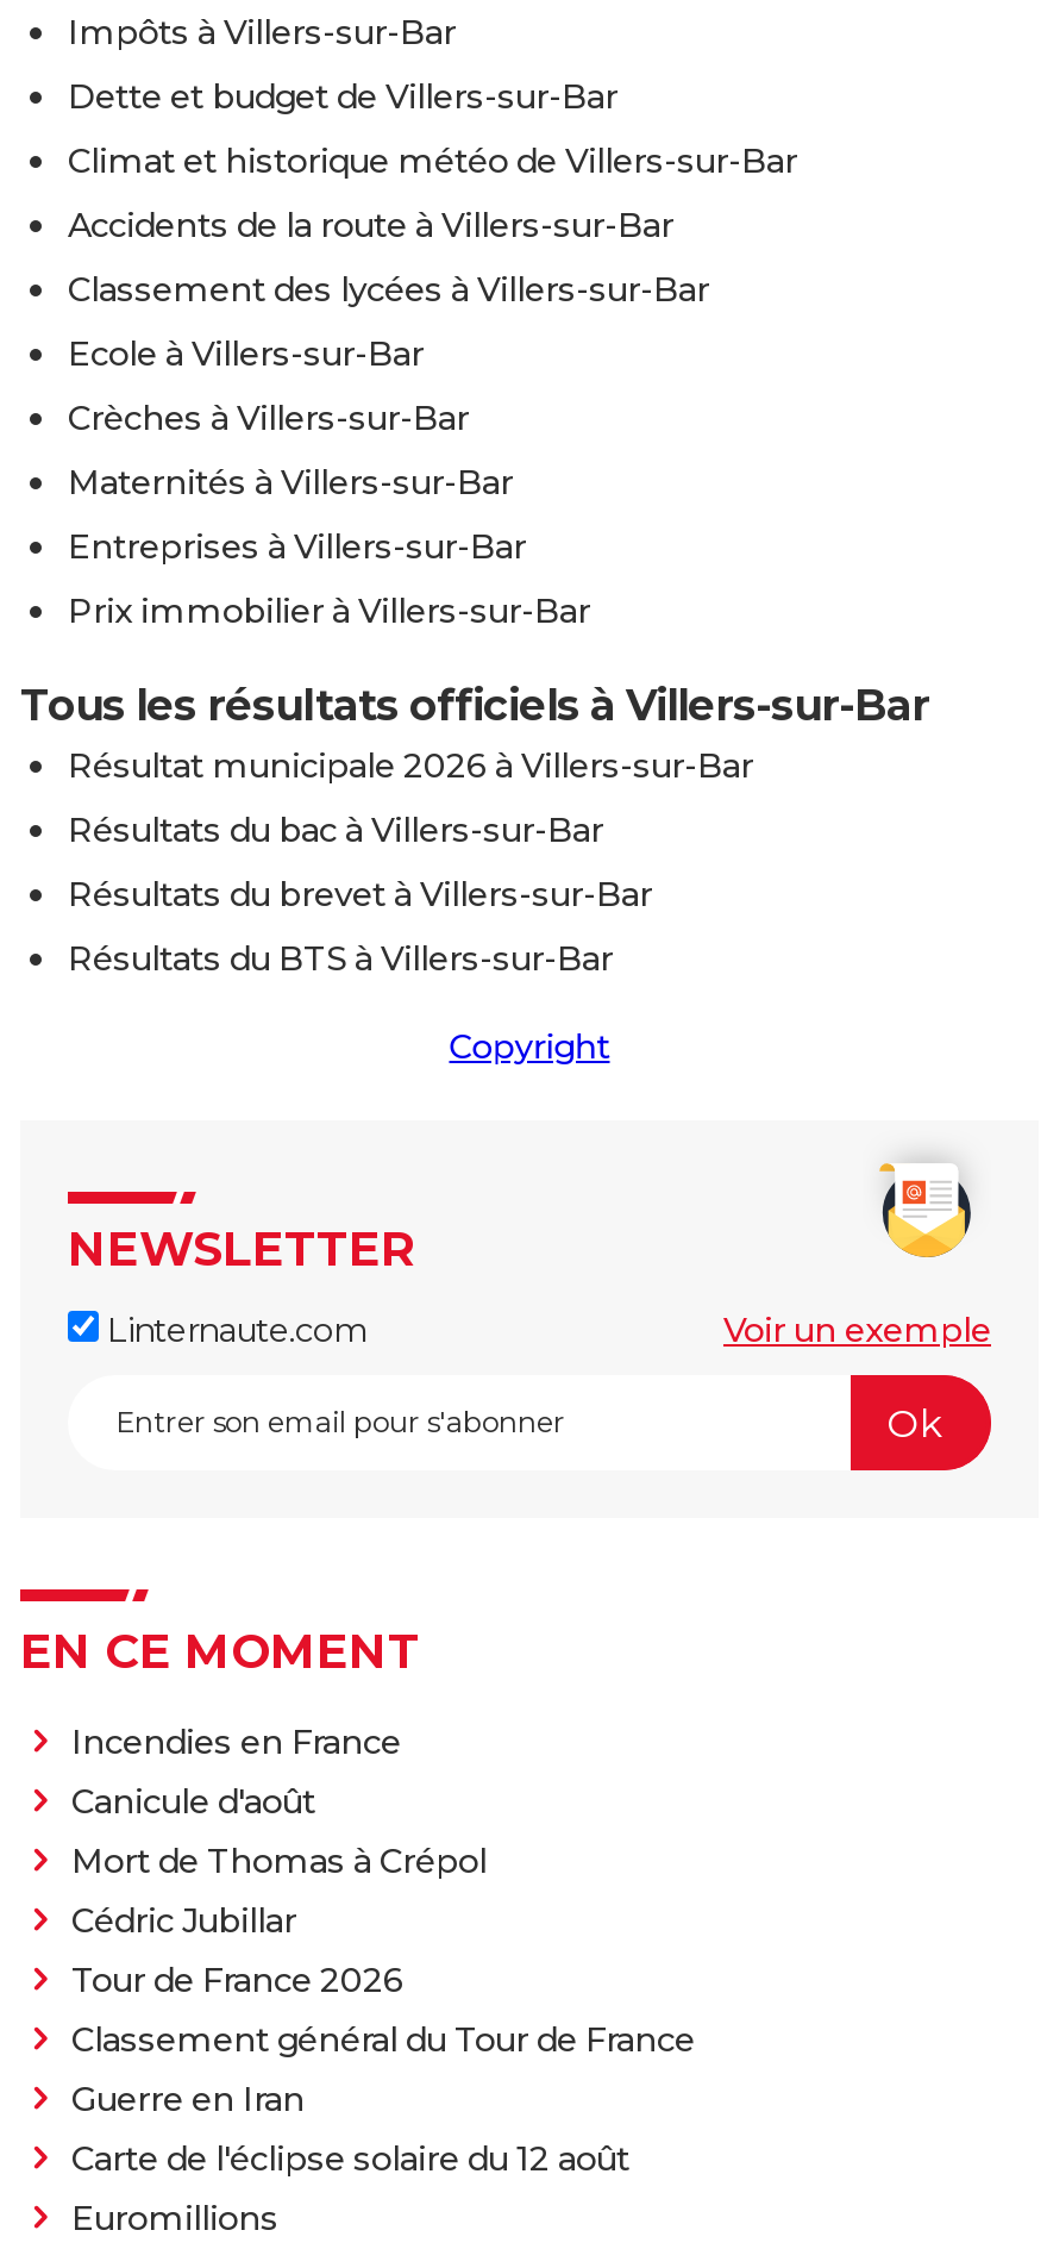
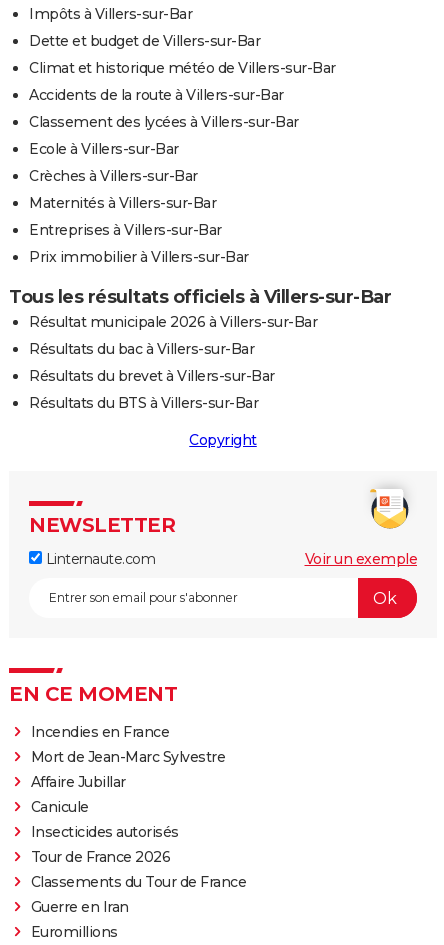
[71,1780,487,1942] Canicule d'août | Mort de Thomas à Crépol | Cédric Jubillar -> [30,748,225,841] Mort de Jean-Marc Sylvestre | Affaire Jubillar | Canicule | Insecticides autorisés
moved [71,1959,403,2002] -> [30,848,170,866]: Tour de France 2026
[71,2019,695,2061] Classement général du Tour de France -> [30,873,246,891] Classements du Tour de France
moved [71,2078,305,2121] -> [30,898,128,916]: Guerre en Iran
[71,2138,629,2180] Carte de l'éclipse solaire du 12 août -> none

